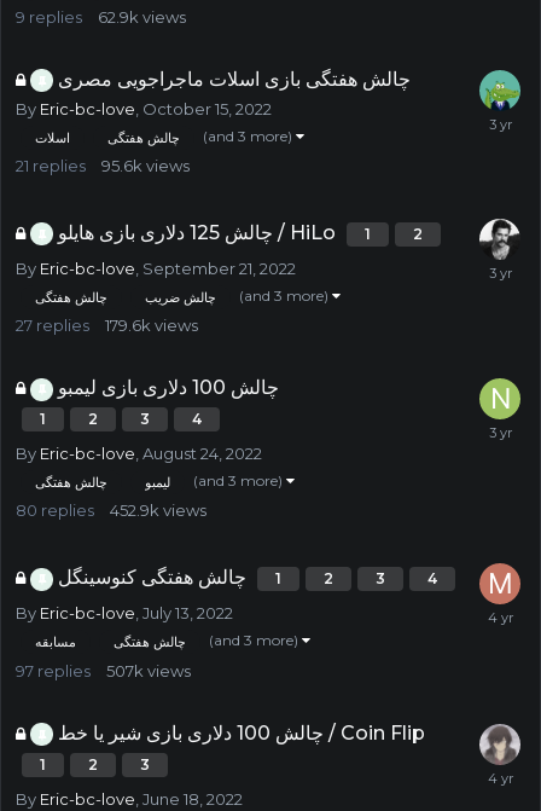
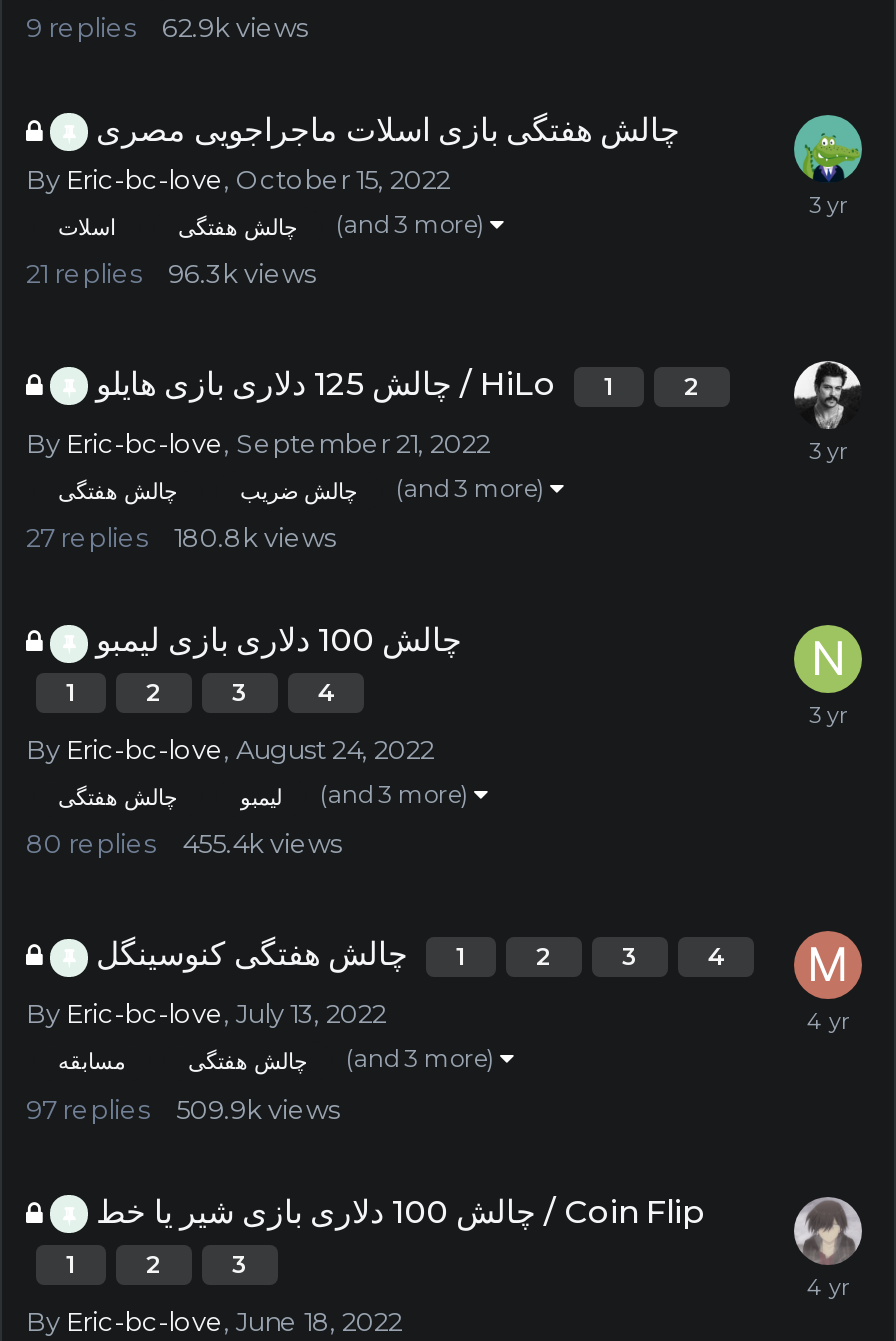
[16,156,190,175] 21 replies 95.6k views -> [26,257,316,289] 21 replies 96.3k views
[16,316,198,335] 27 replies 179.6k views -> [26,521,336,553] 27 replies 180.8k views
[16,501,206,520] 80 replies 452.9k views -> [26,828,342,860] 80 replies 455.4k views
[16,661,191,680] 97 replies 507k views -> [26,1092,340,1124] 97 replies 509.9k views

